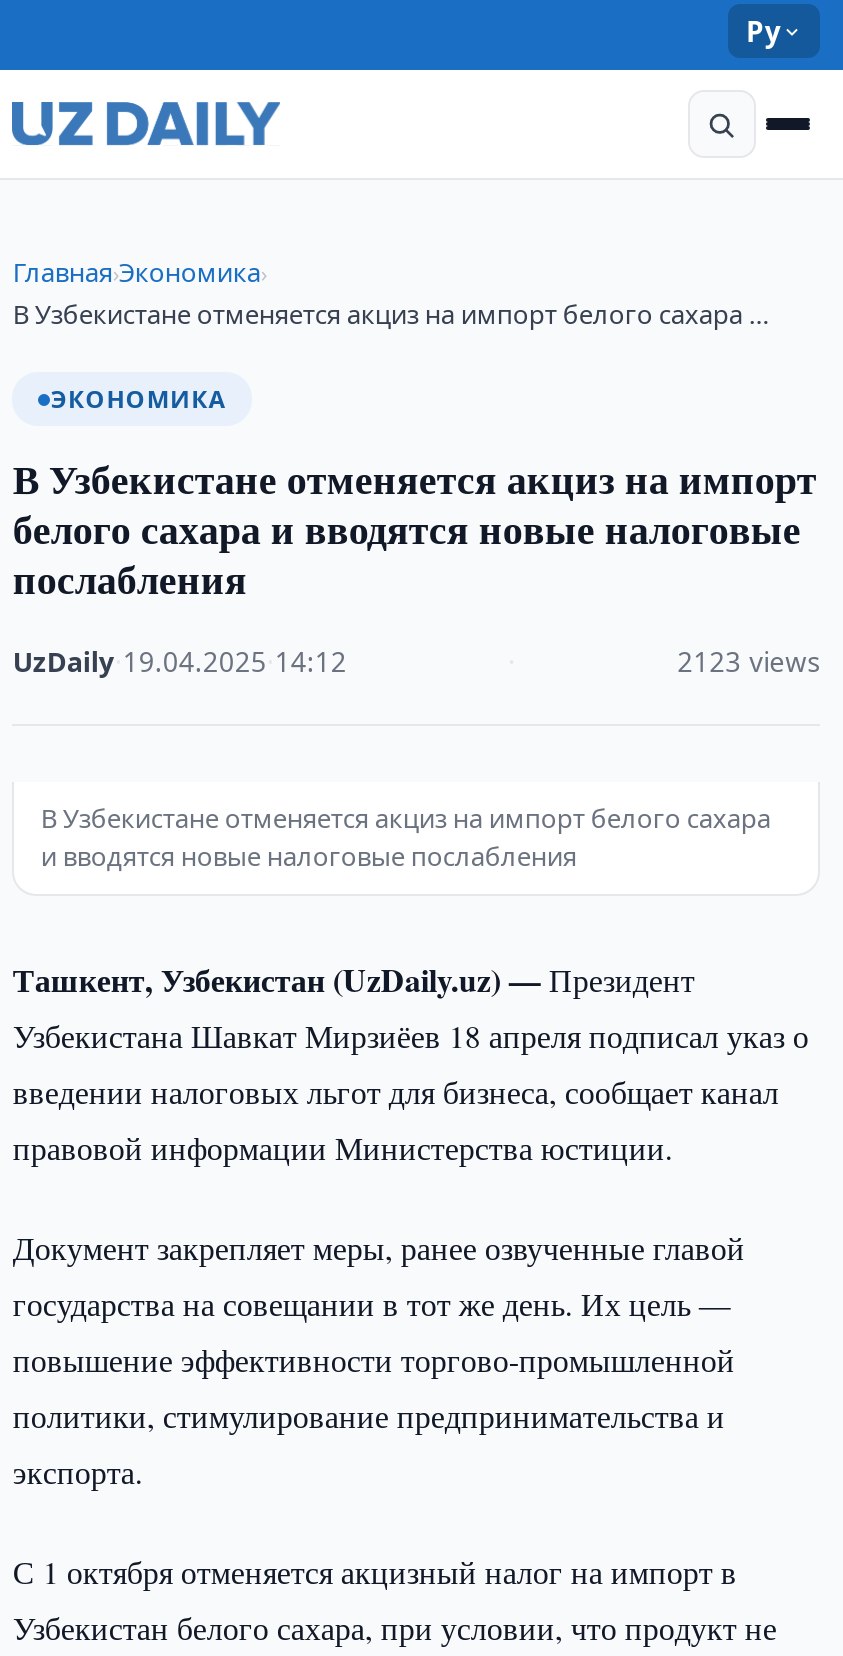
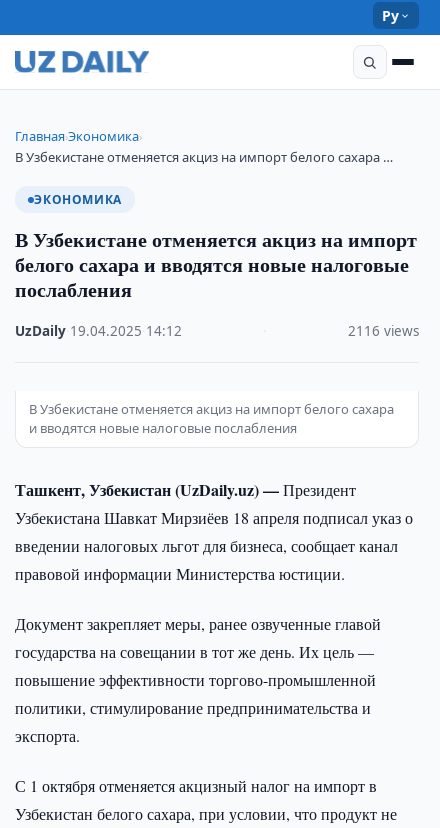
[677,644,819,680] 2123 views -> [348,322,419,340] 2116 views

